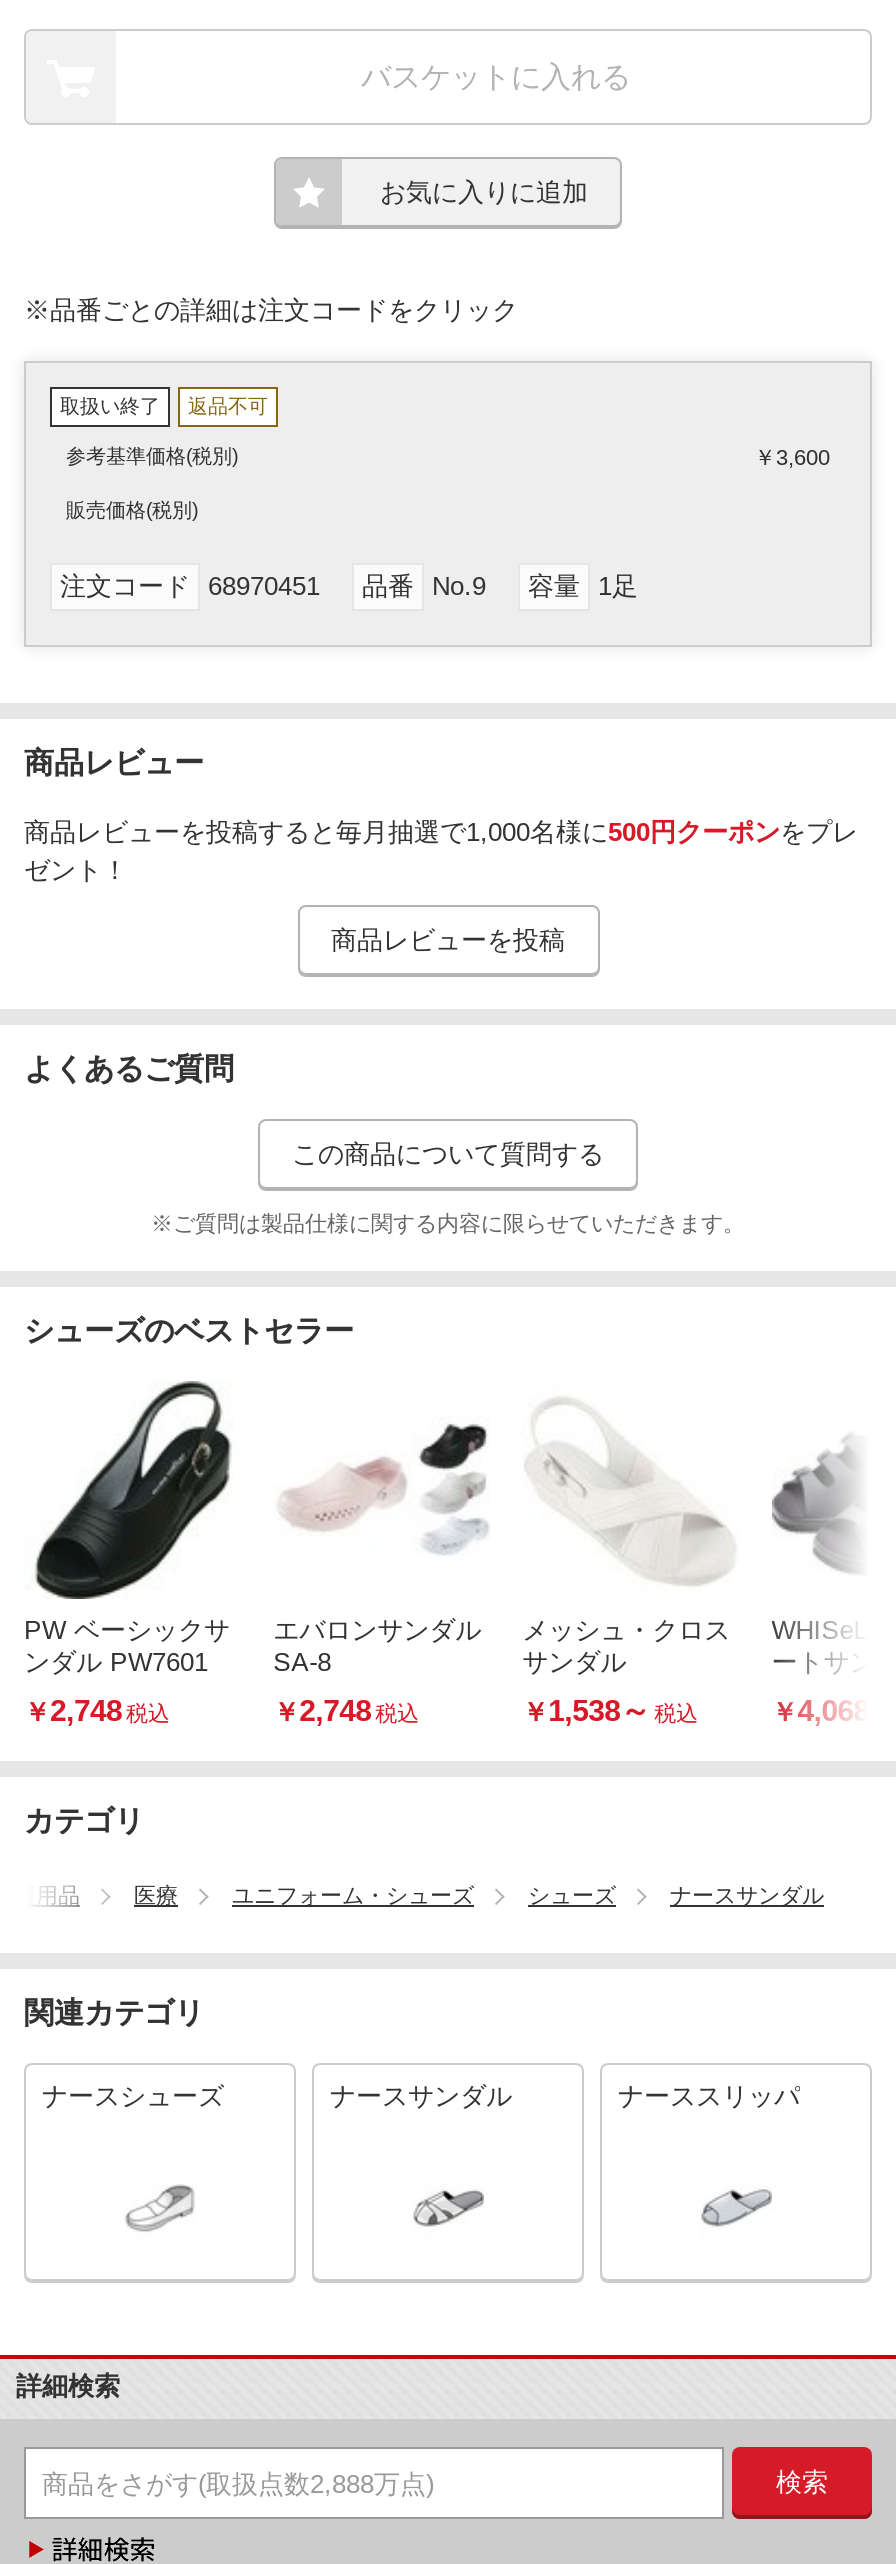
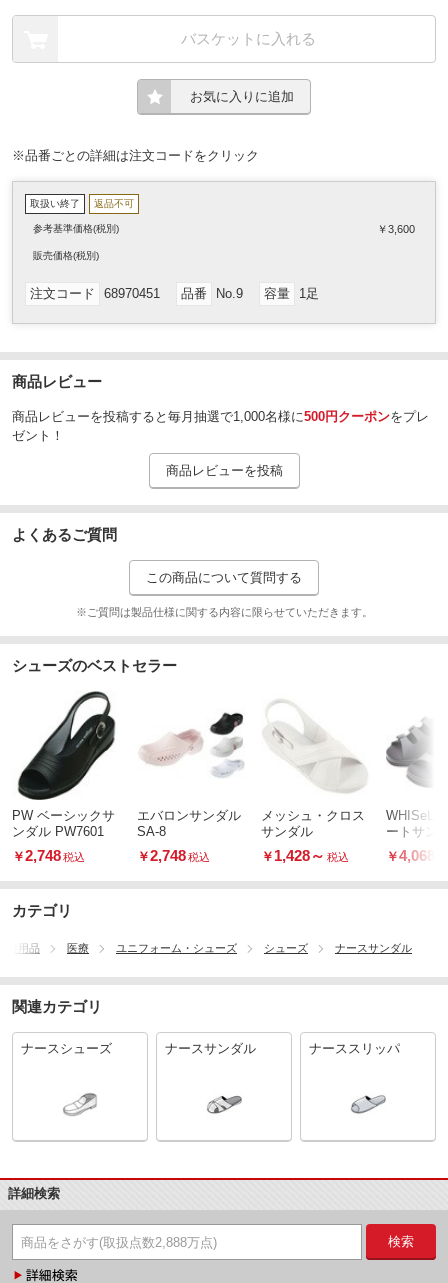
[522,1693,698,1727] ￥1,538～ 税込 -> [261,847,349,864] ￥1,428～ 税込

